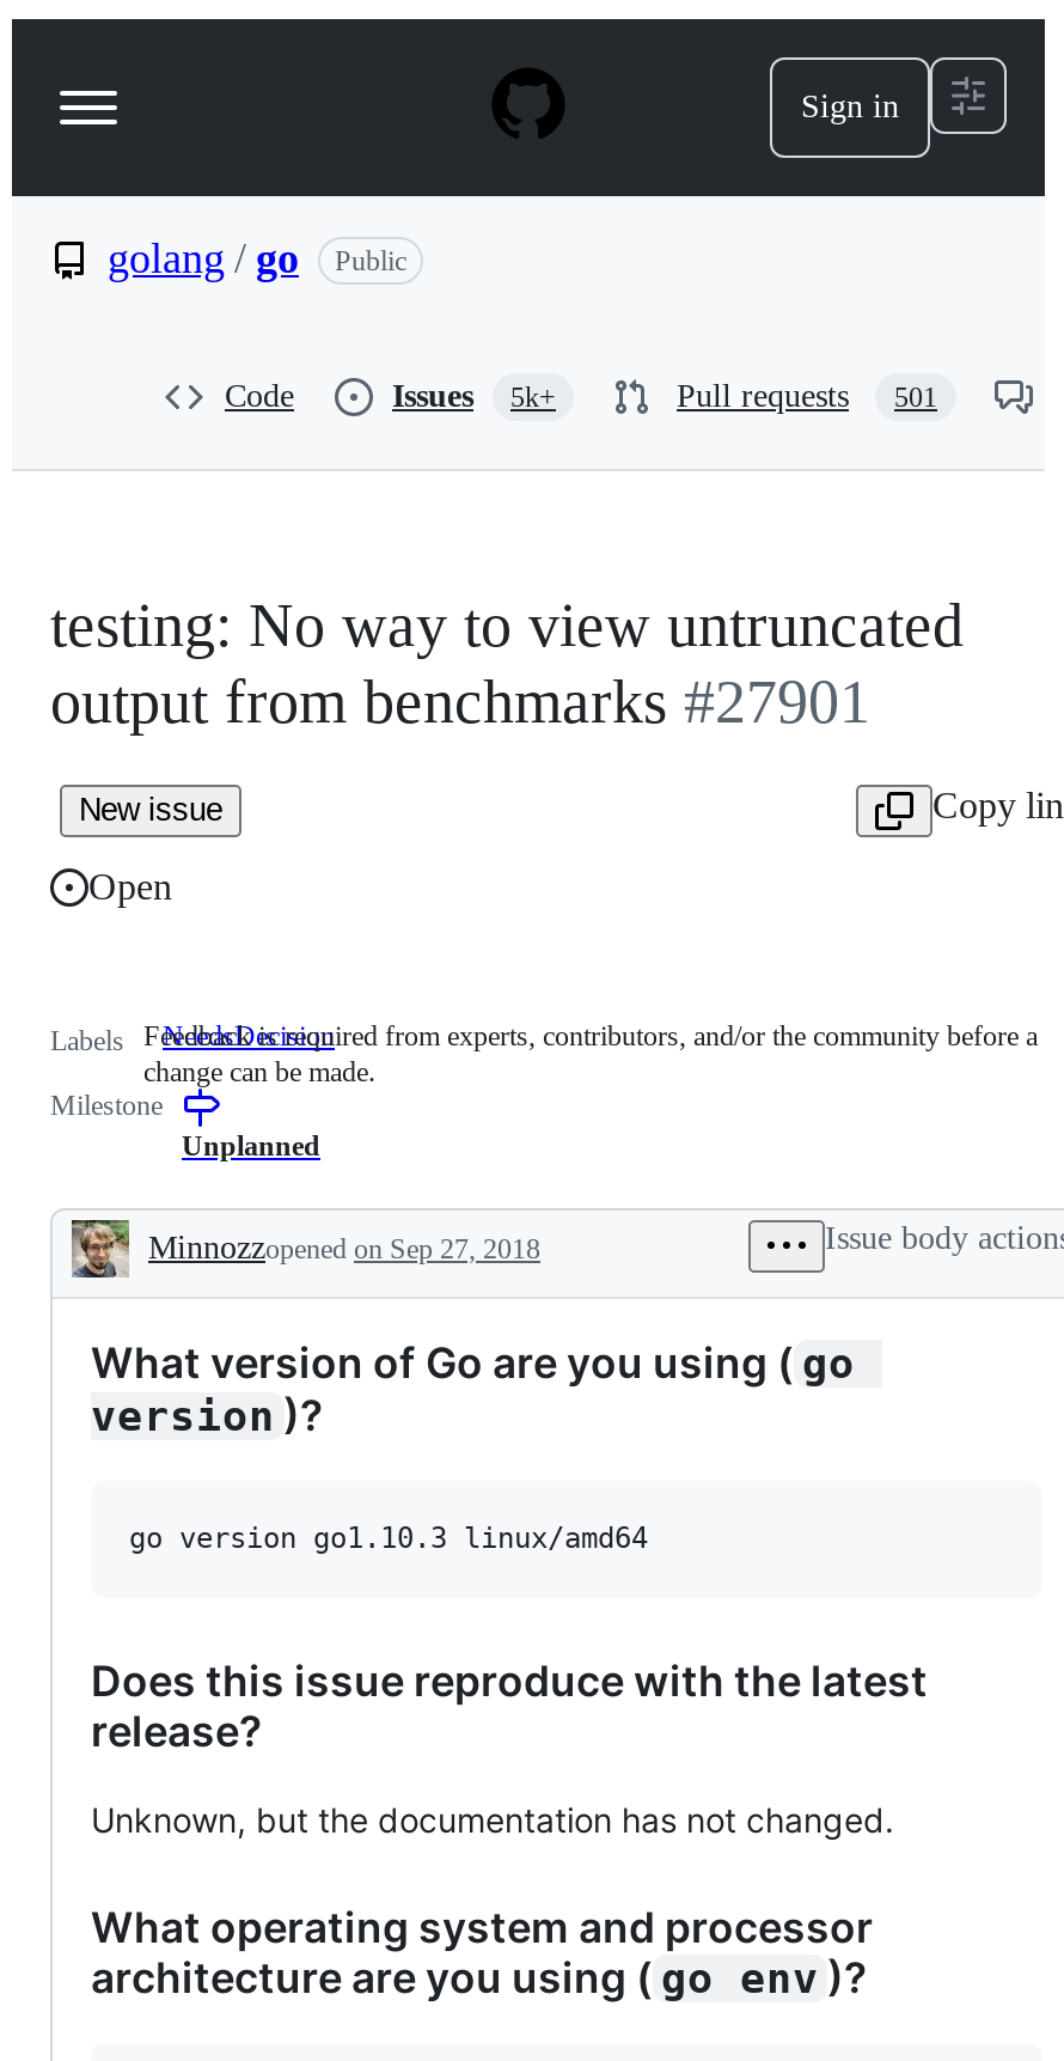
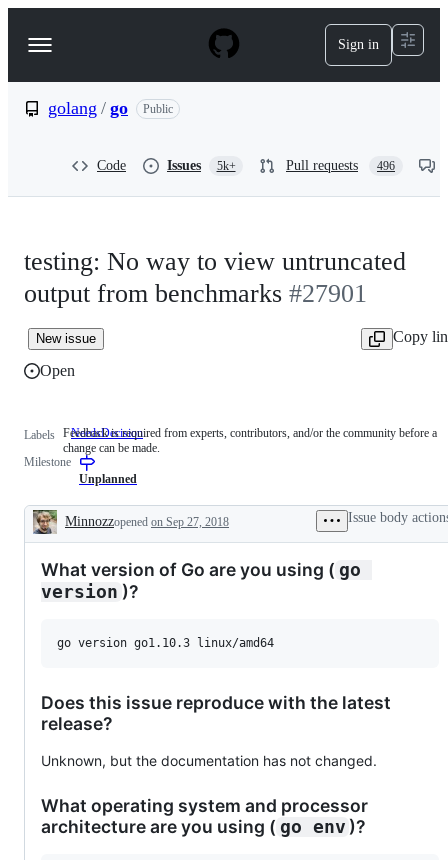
[677,378,937,414] Pull requests 501 -> [286,158,395,173] Pull requests 496

